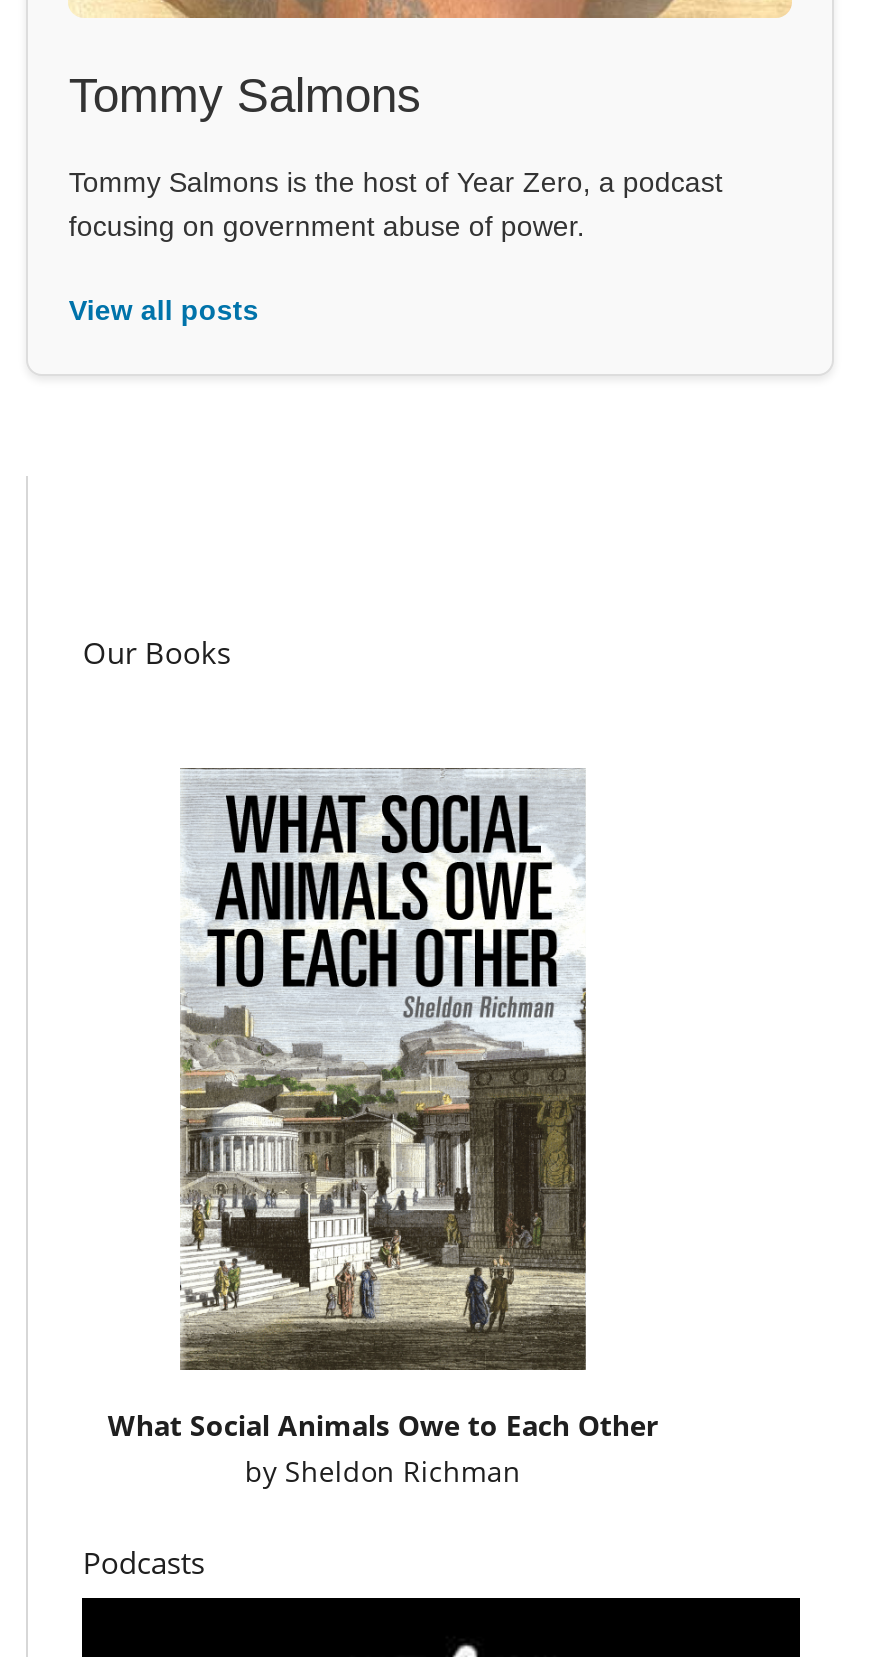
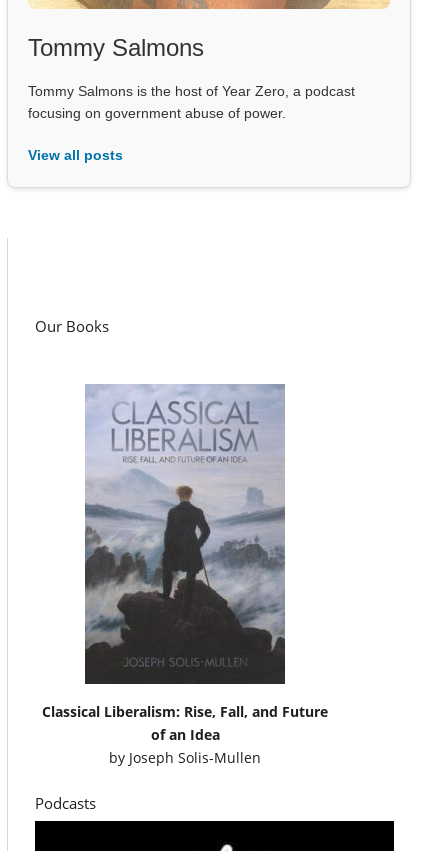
[108,770,658,1489] [image] | What Social Animals Owe to Each Other | by Sheldon Richman -> [42,384,328,767] [image] | Classical Liberalism: Rise, Fall, and Future | of an Idea | by Joseph Solis-Mullen

